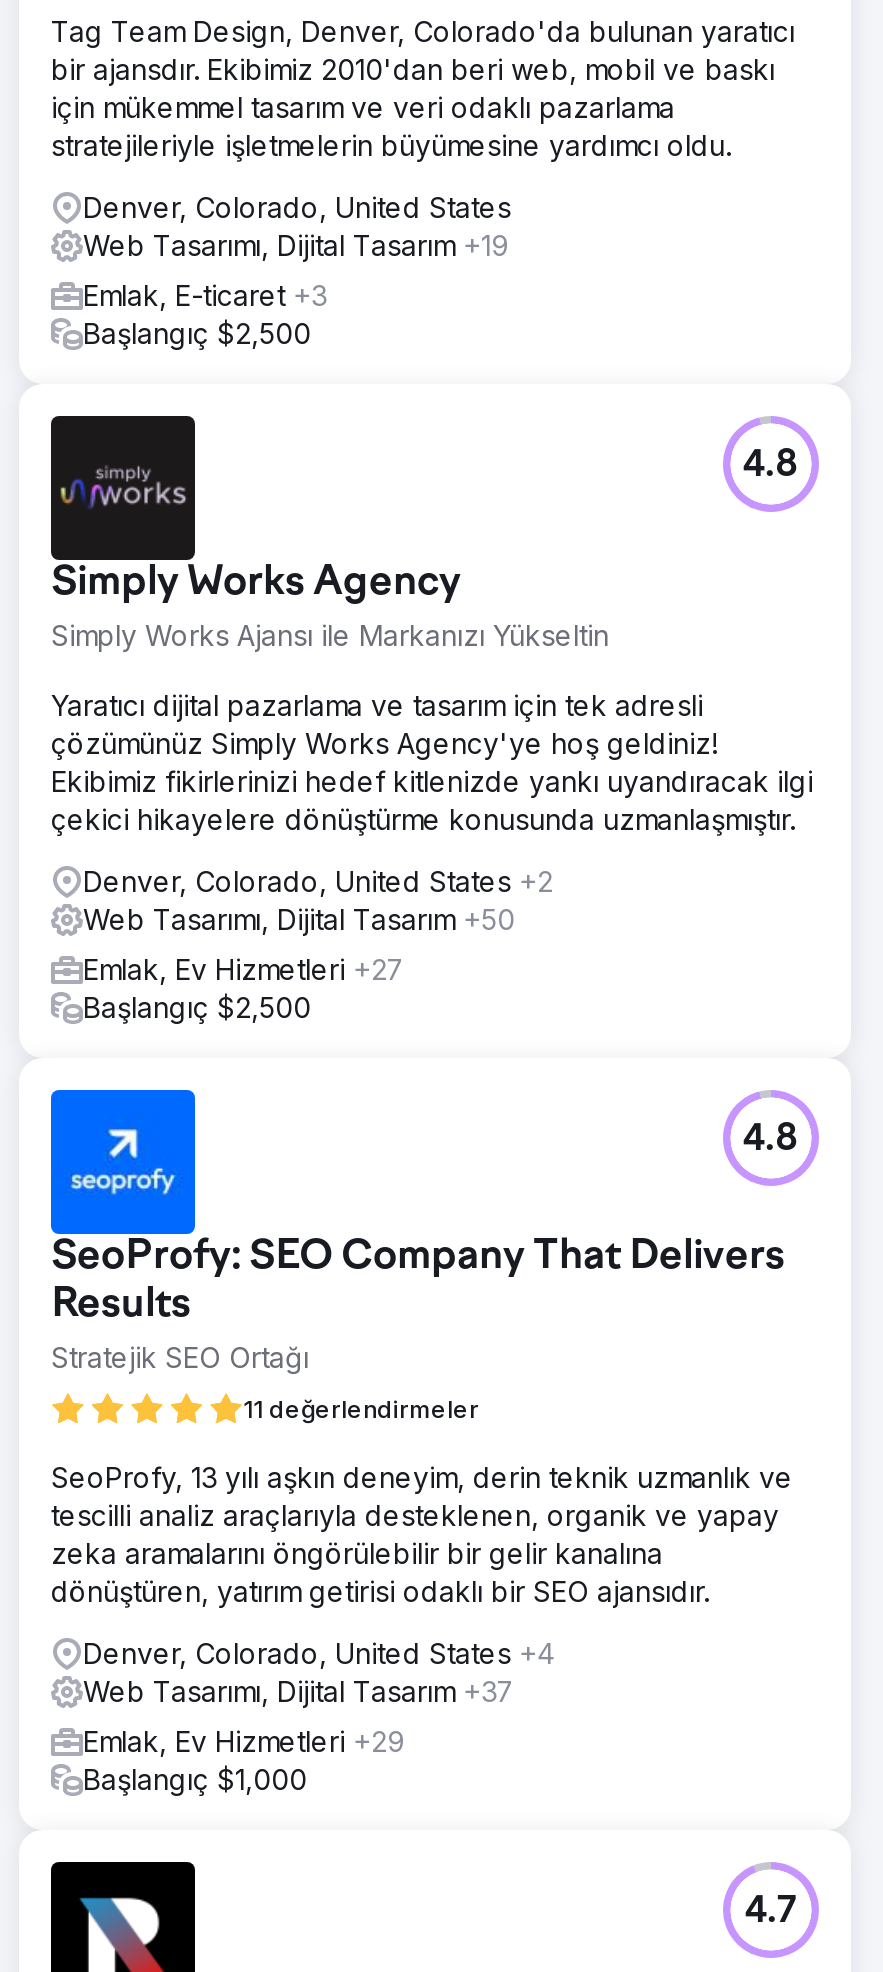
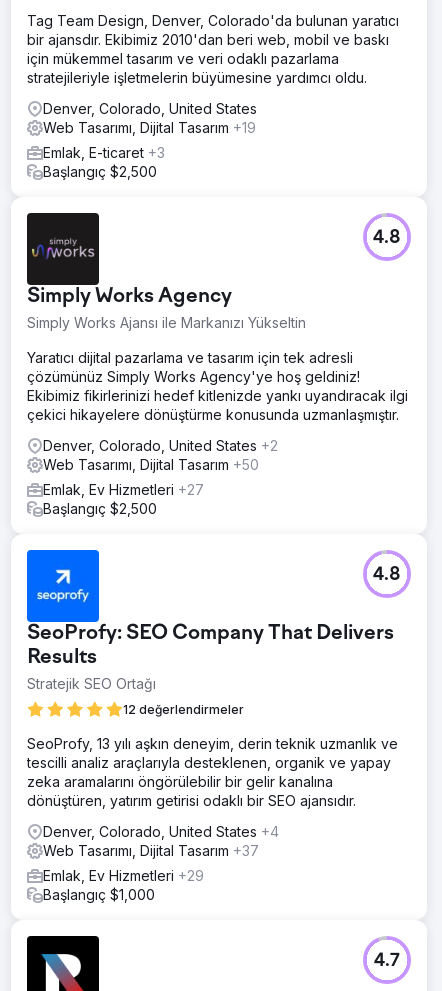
[243,1394,479,1424] 11 değerlendirmeler -> [123,702,244,717] 12 değerlendirmeler

